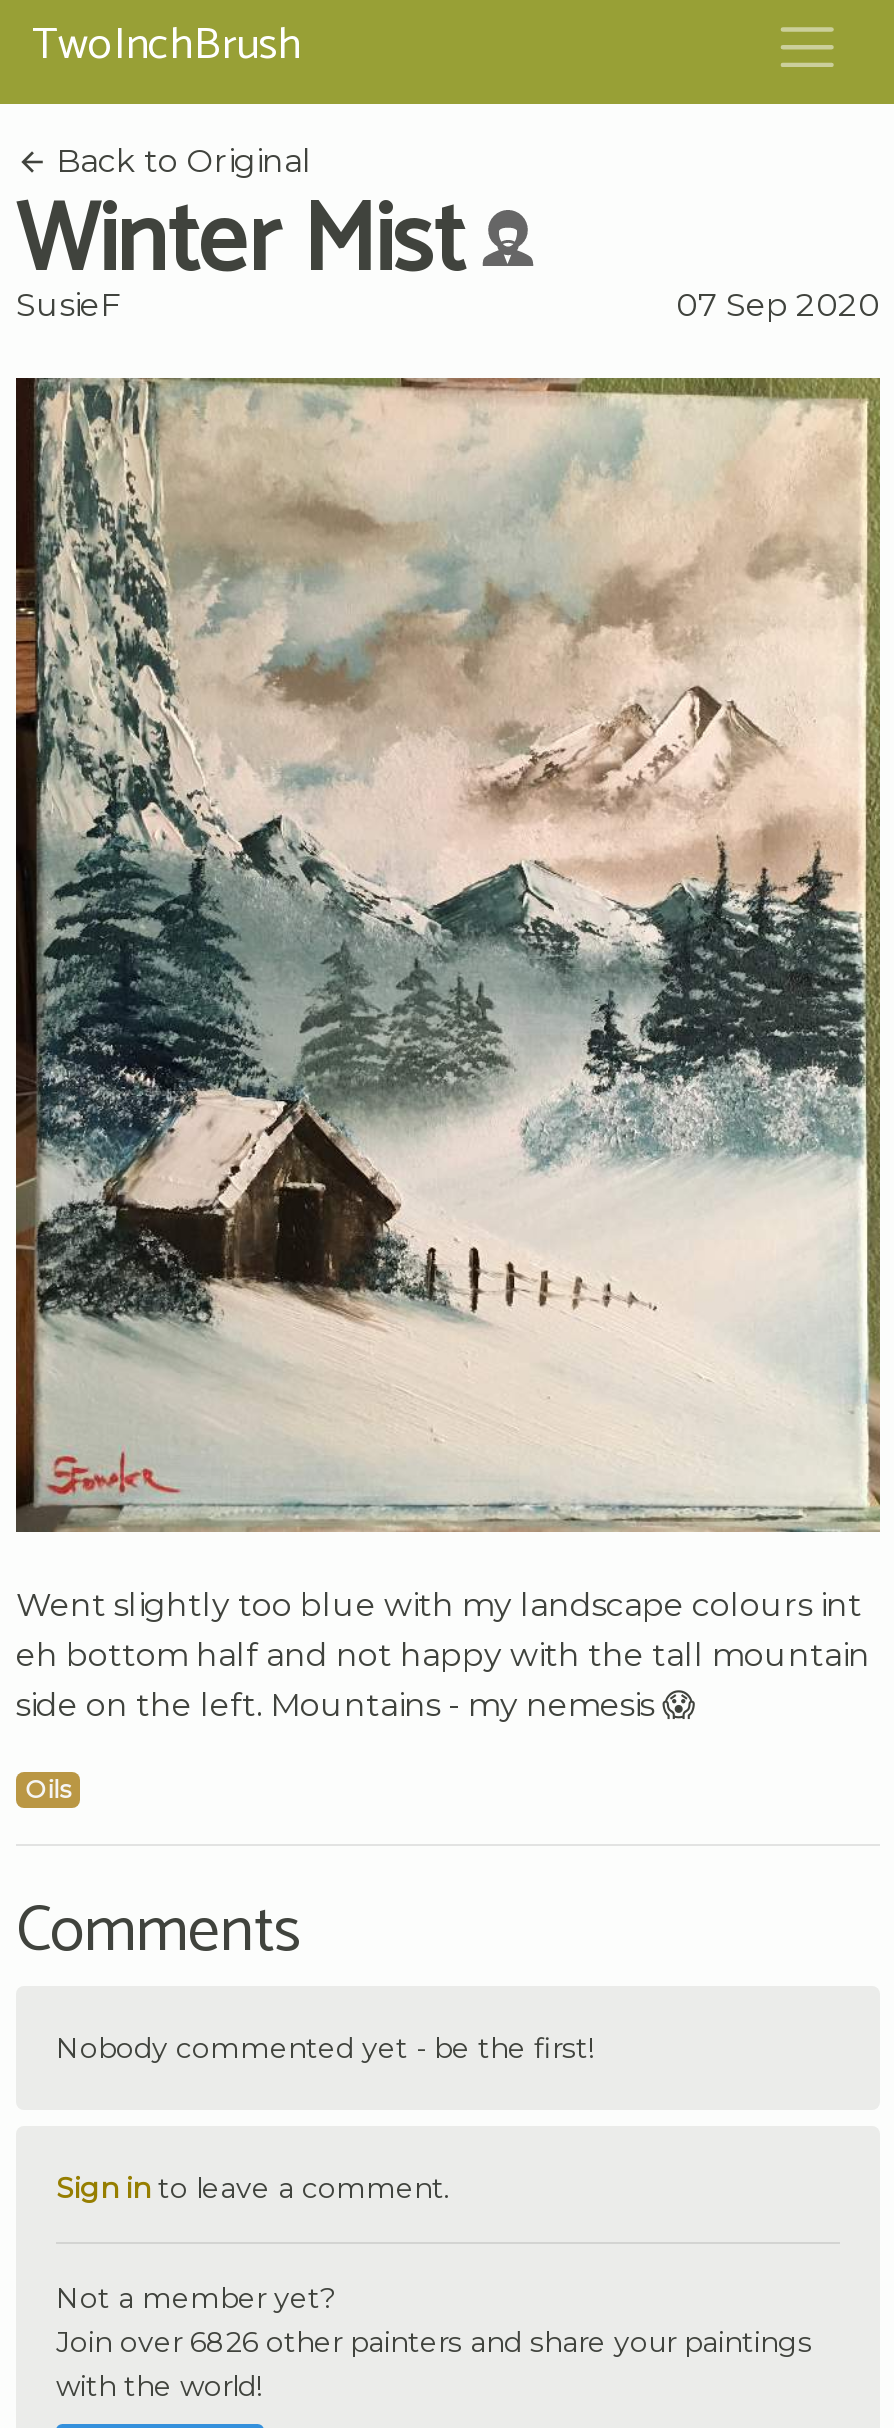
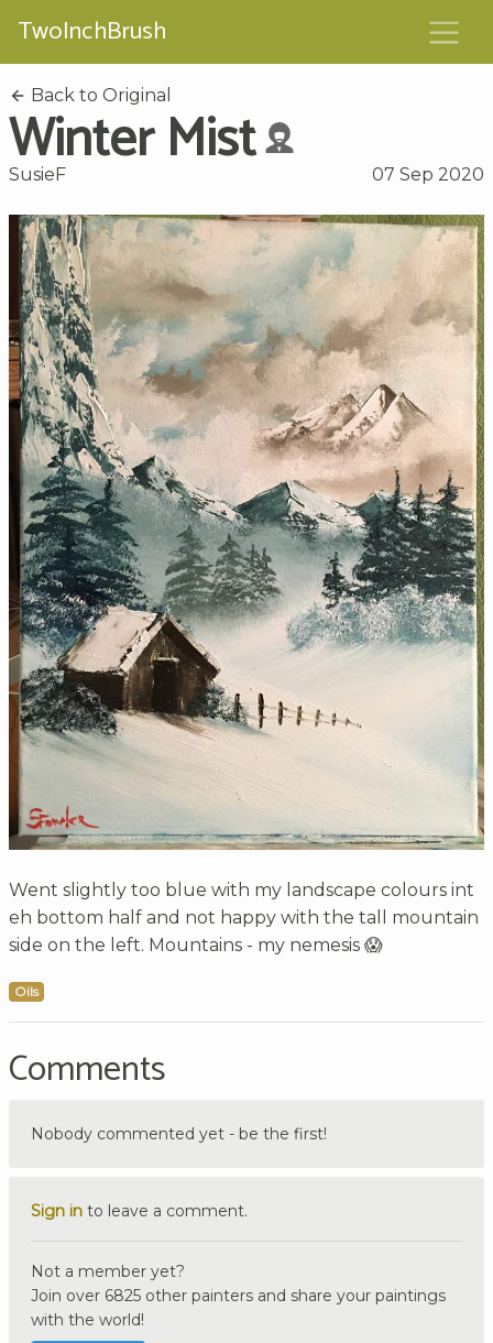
[56,2325,812,2361] Join over 6826 other painters and share your paintings -> [31,1286,446,1306] Join over 6825 other painters and share your paintings

